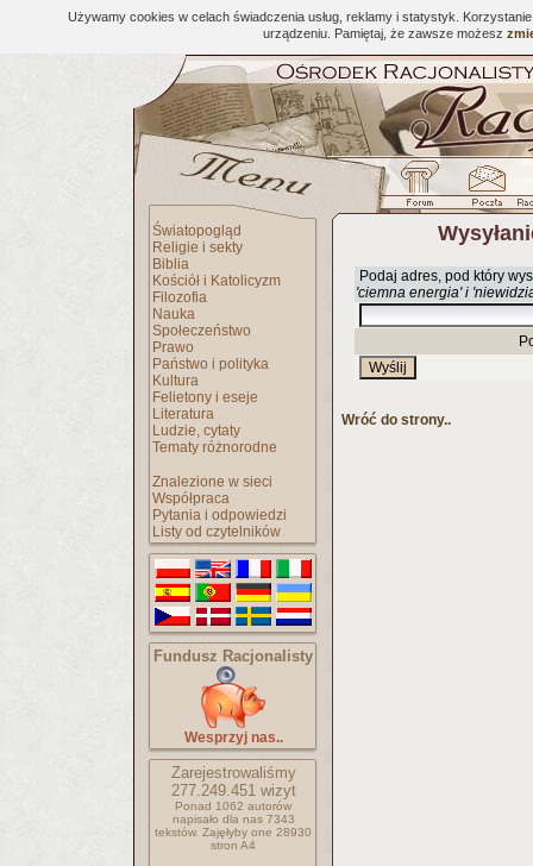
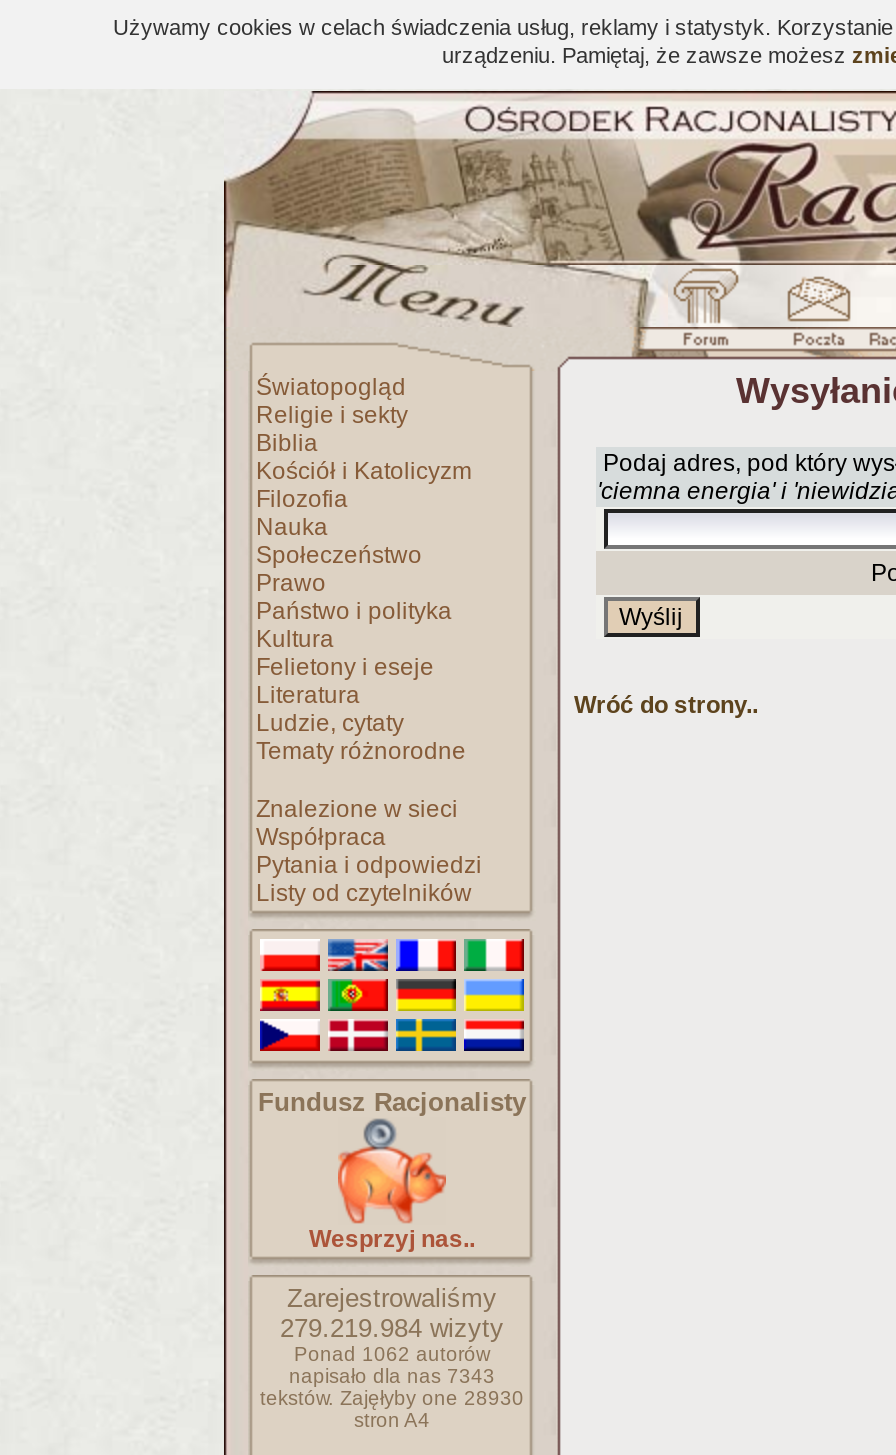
[171,782,296,799] 277.249.451 wizyt -> [280,1313,504,1343] 279.219.984 wizyty

